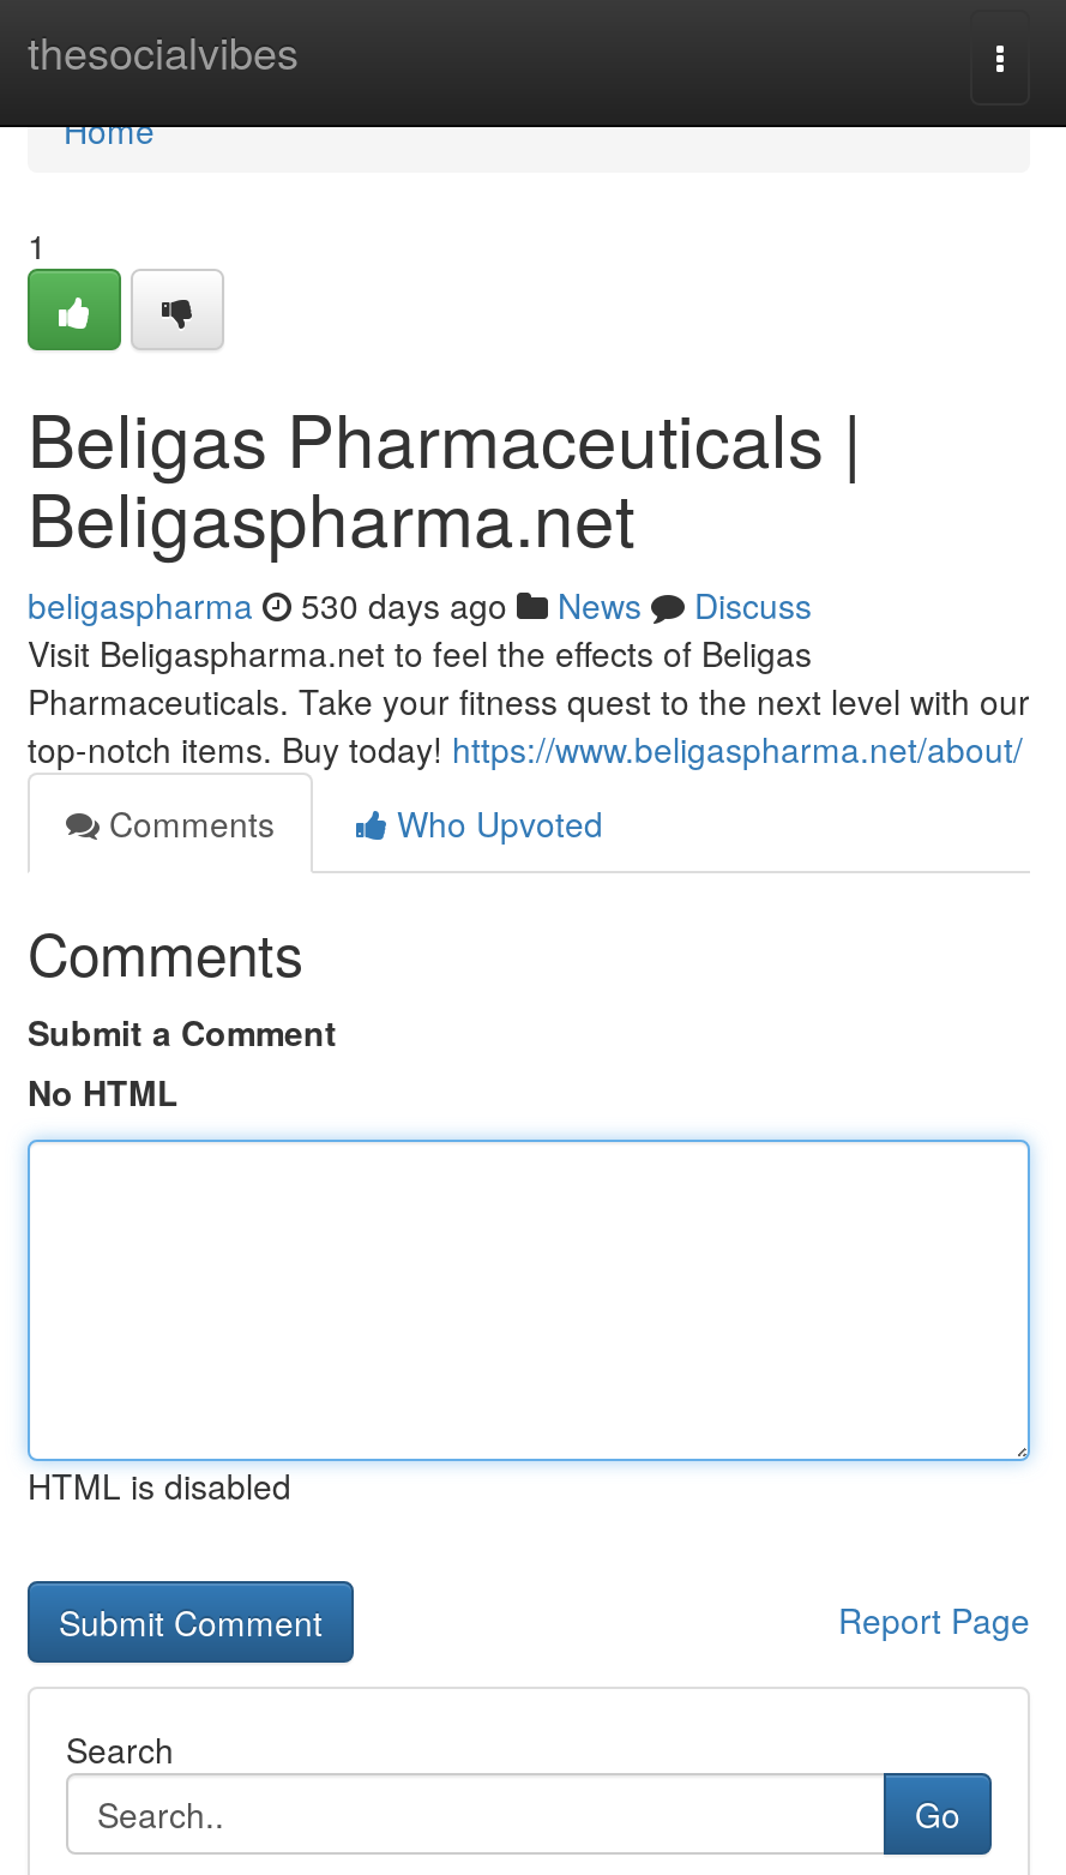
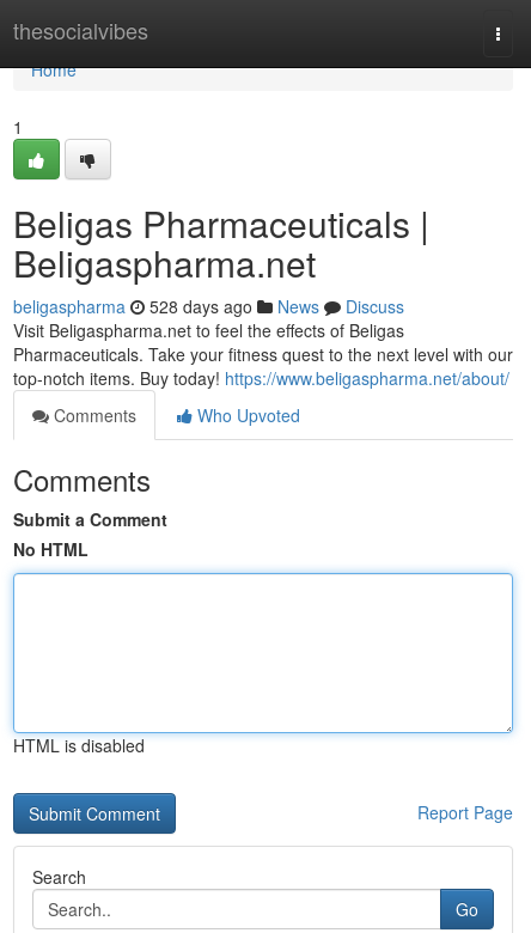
[28,581,812,629] beligaspharma 530 days ago News Discuss -> [13,294,404,318] beligaspharma 528 days ago News Discuss

